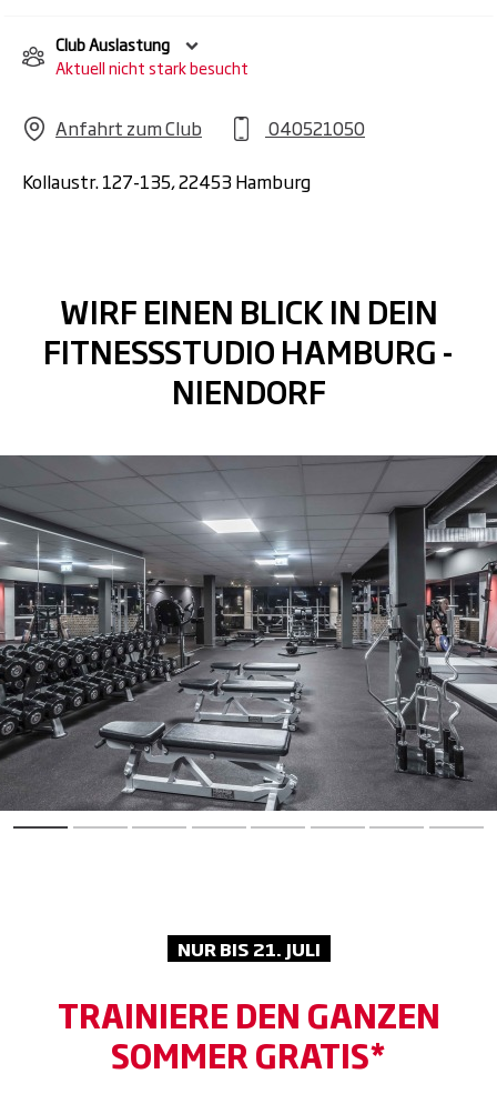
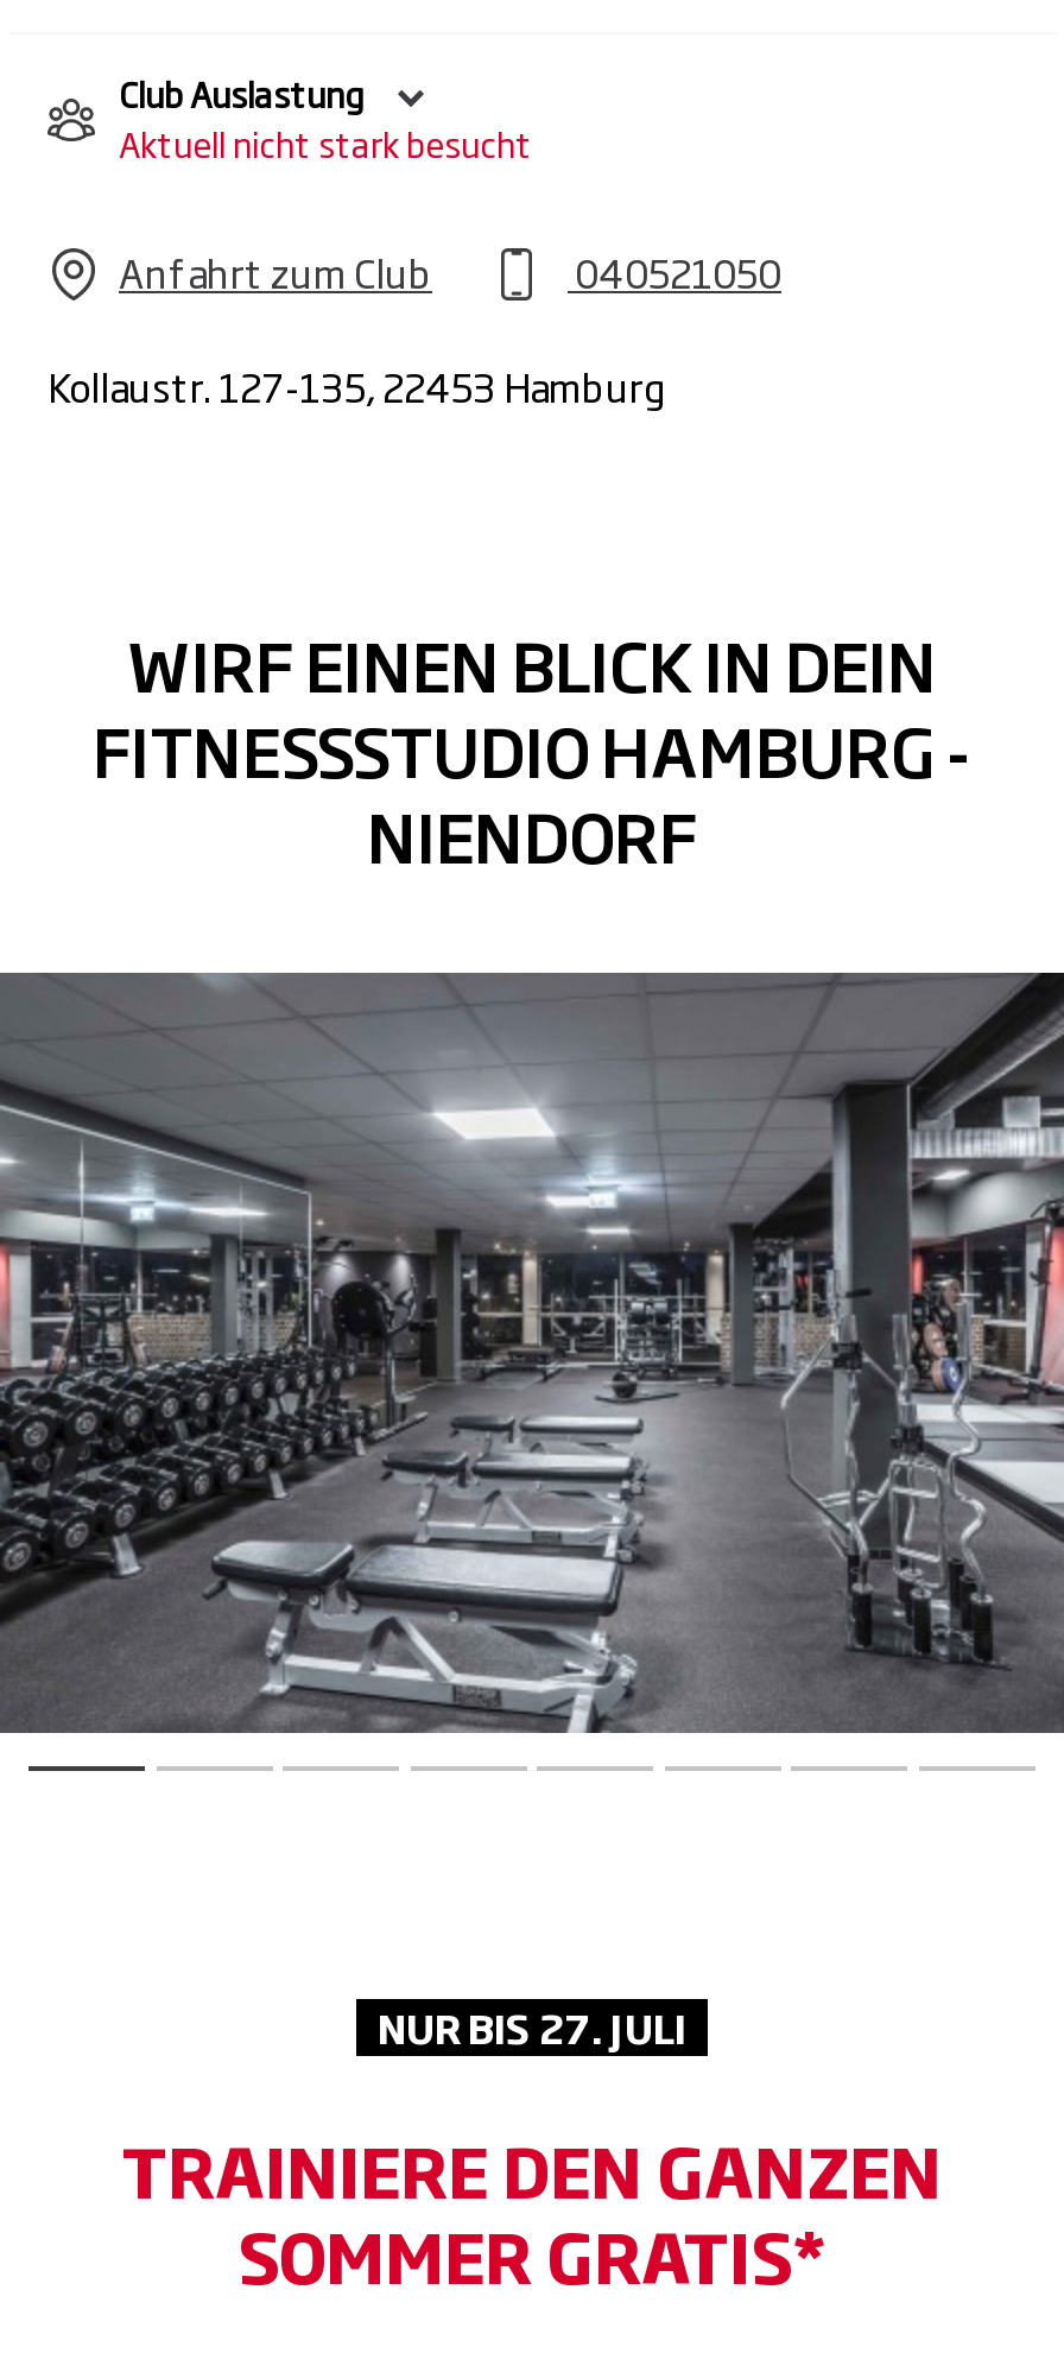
[167,935,330,962] NUR BIS 21. JULI -> [356,1999,708,2056] NUR BIS 27. JULI

